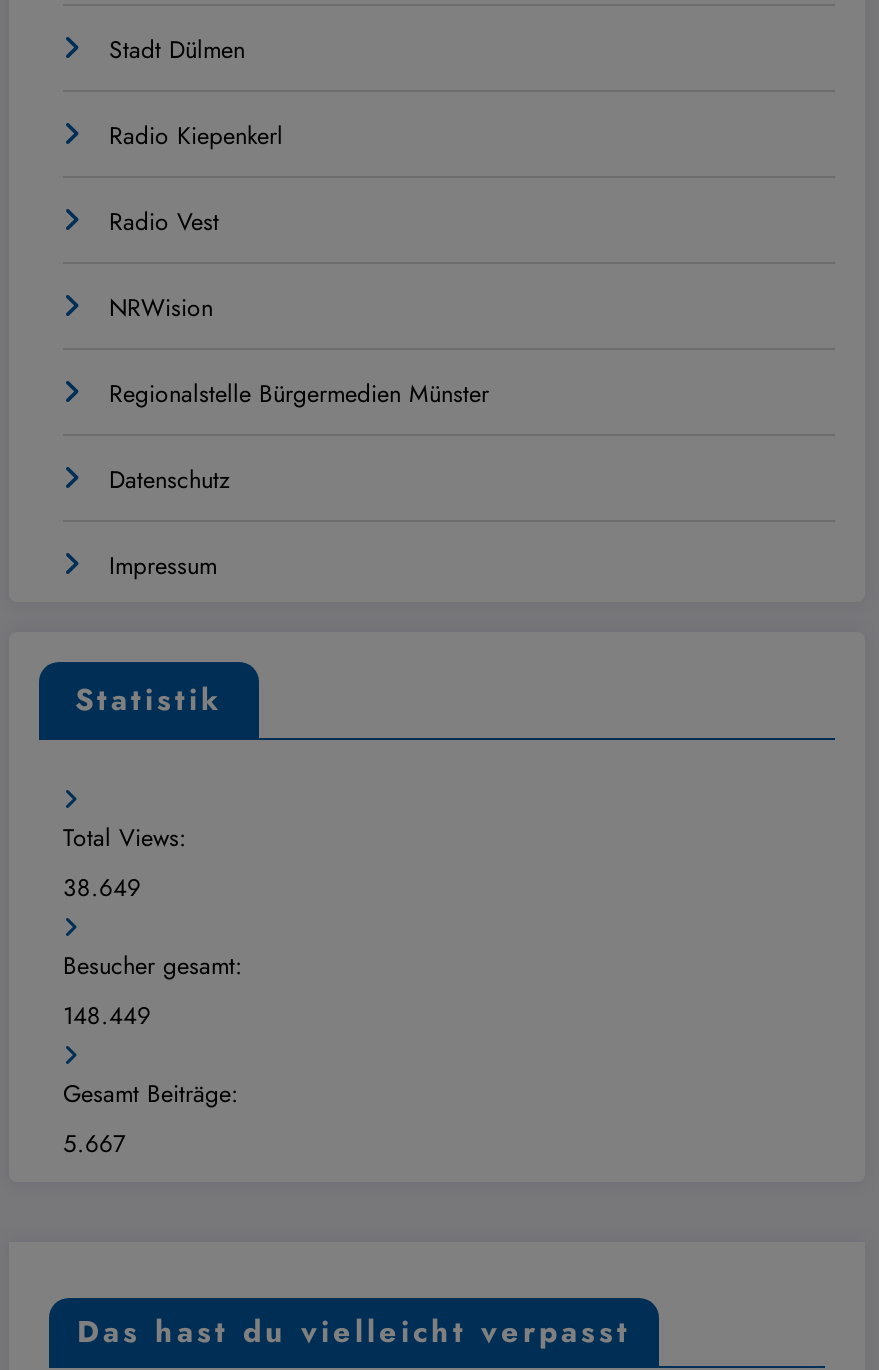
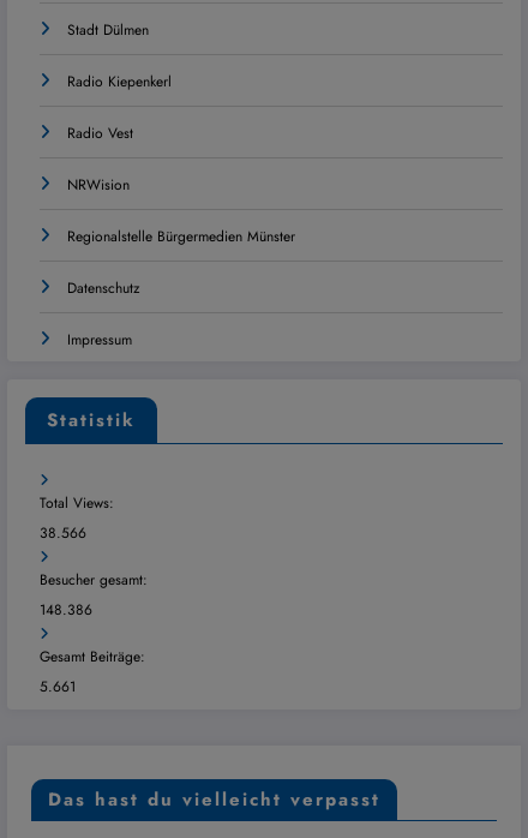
[63,871,141,907] 38.649 -> [40,523,86,544] 38.566
[63,999,151,1035] 148.449 -> [40,599,92,621] 148.386
[63,1127,125,1163] 5.667 -> [40,676,76,698] 5.661

